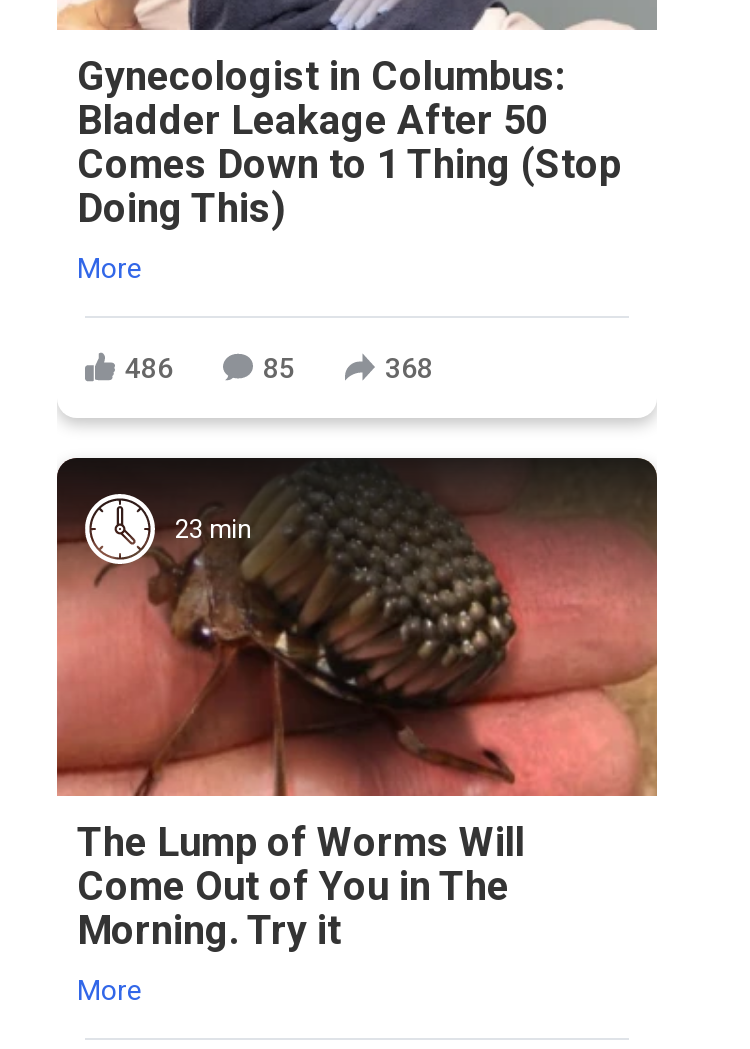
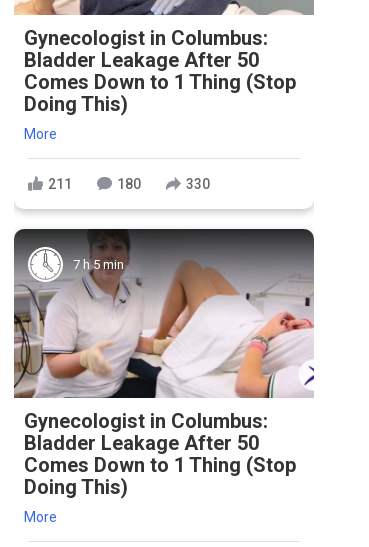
[125,352,433,384] 486 | 85 | 368 -> [48,176,210,192] 211 | 180 | 330
[57,462,659,796] [image] | 23 min -> [13,232,315,399] [image] | 7 h 5 min
[77,818,525,954] The Lump of Worms Will | Come Out of You in The | Morning. Try it -> [24,409,296,499] Gynecologist in Columbus: | Bladder Leakage After 50 | Comes Down to 1 Thing (Stop | Doing This)

